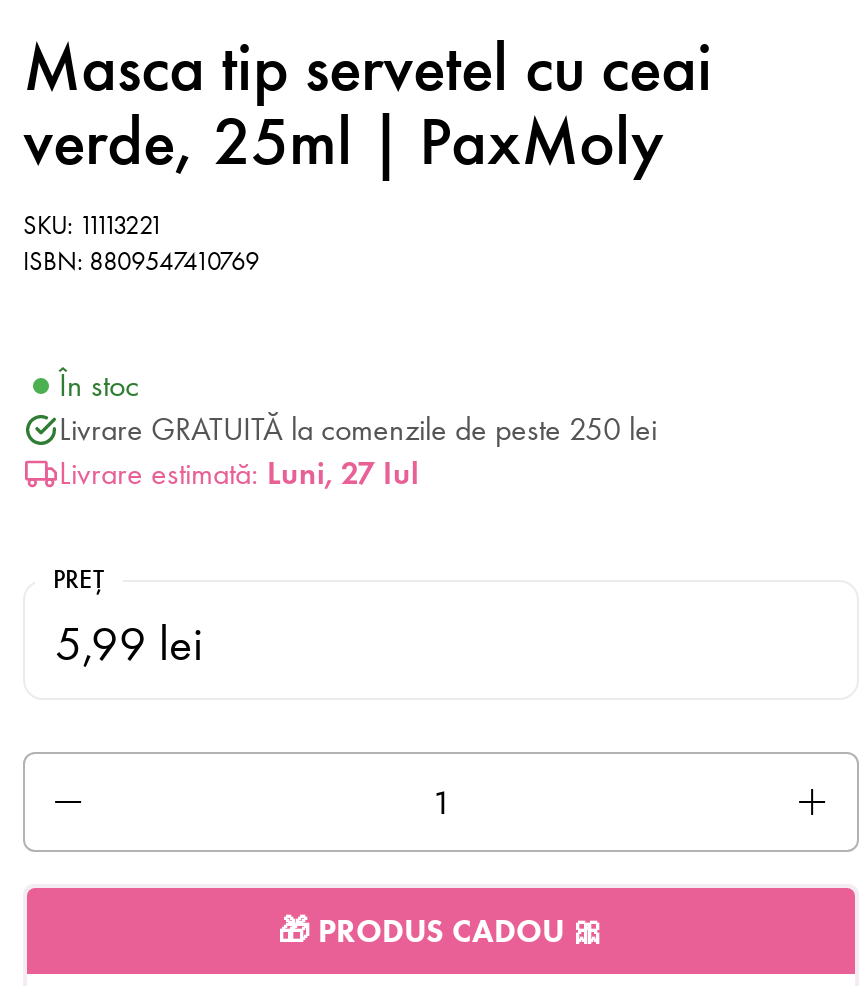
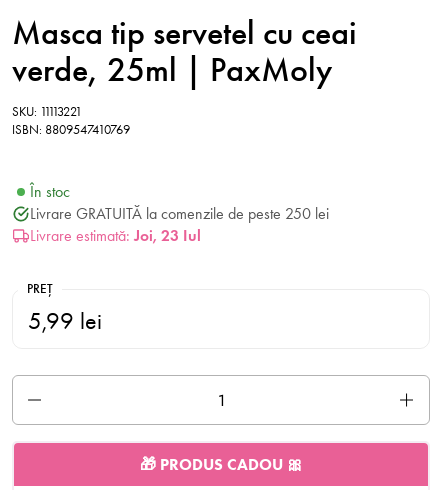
[59,454,419,492] Livrare estimată: Luni, 27 Iul -> [30,226,201,245] Livrare estimată: Joi, 23 Iul

